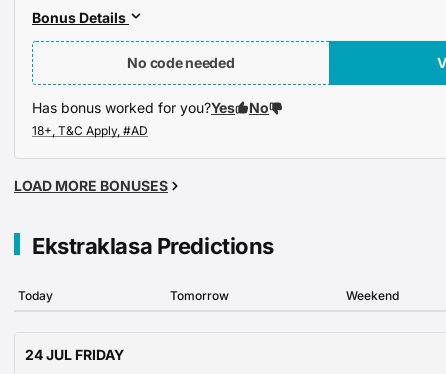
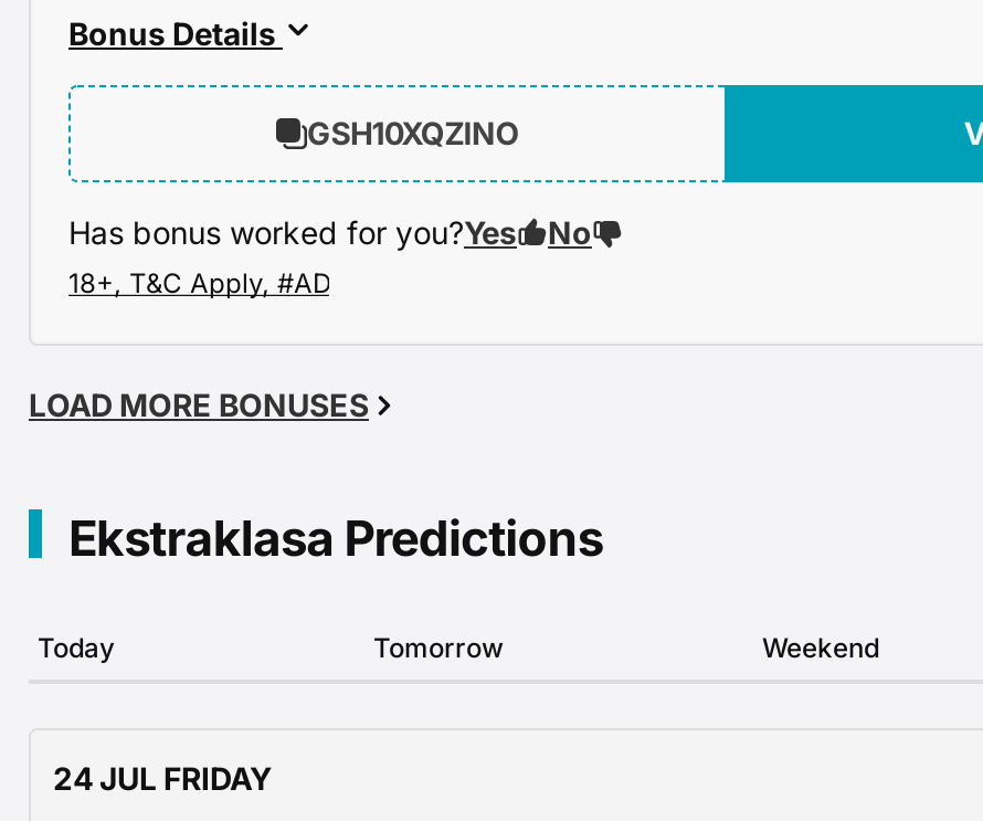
[127,54,234,71] No code needed -> [307,114,519,151] GSH10XQZINO

